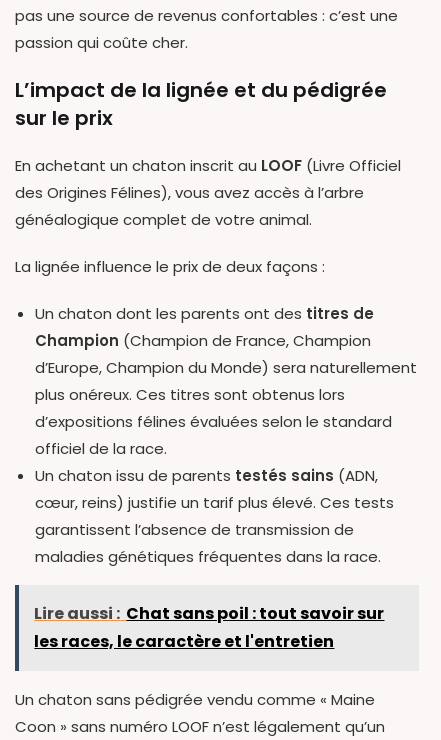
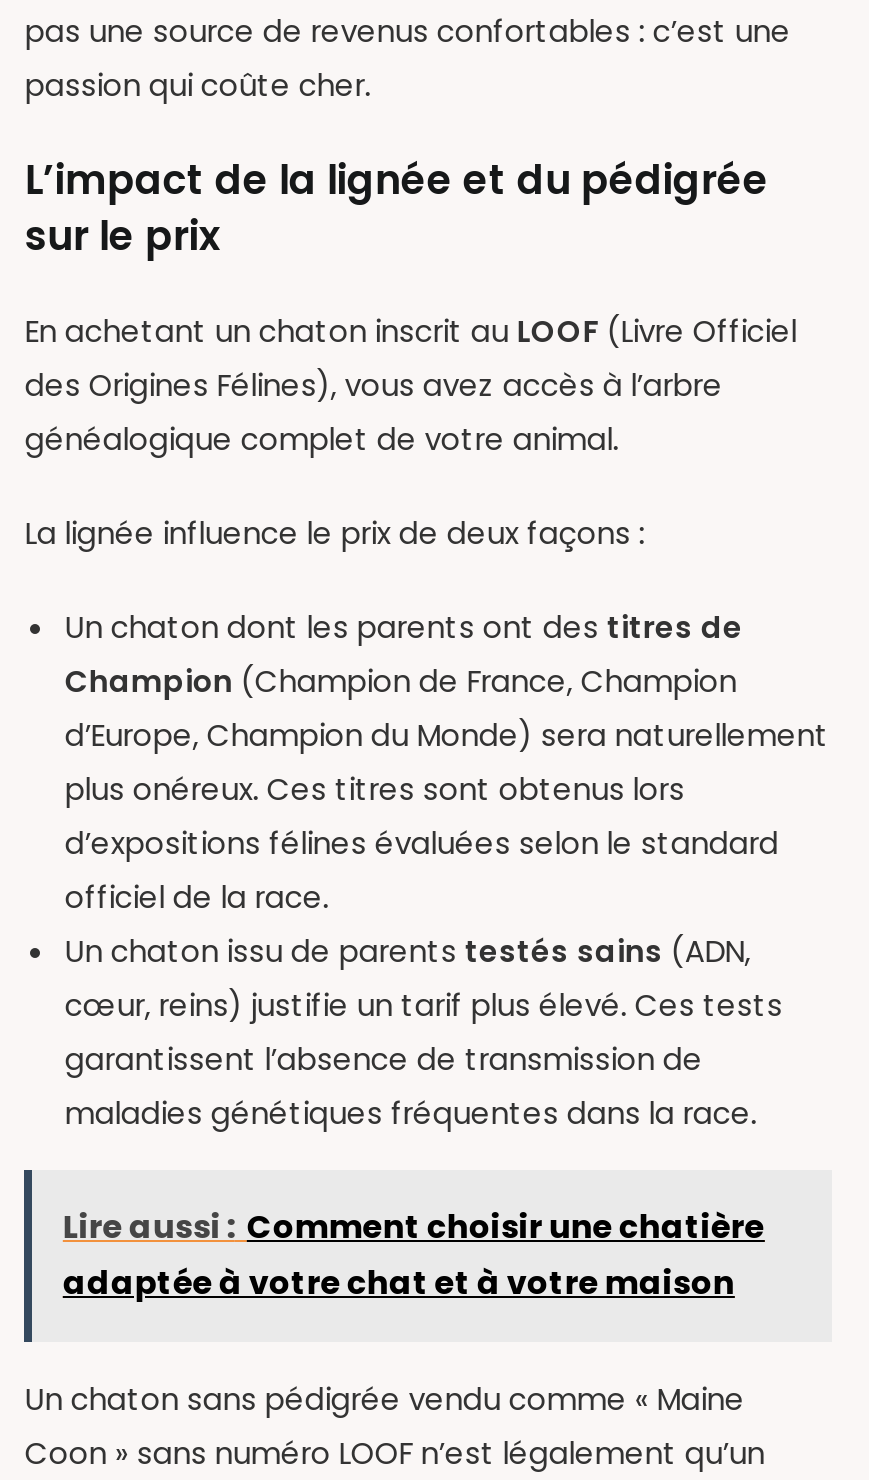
[34,602,384,653] Lire aussi : Chat sans poil : tout savoir sur | les races, le caractère et l'entretien -> [63,1203,765,1305] Lire aussi : Comment choisir une chatière | adaptée à votre chat et à votre maison

